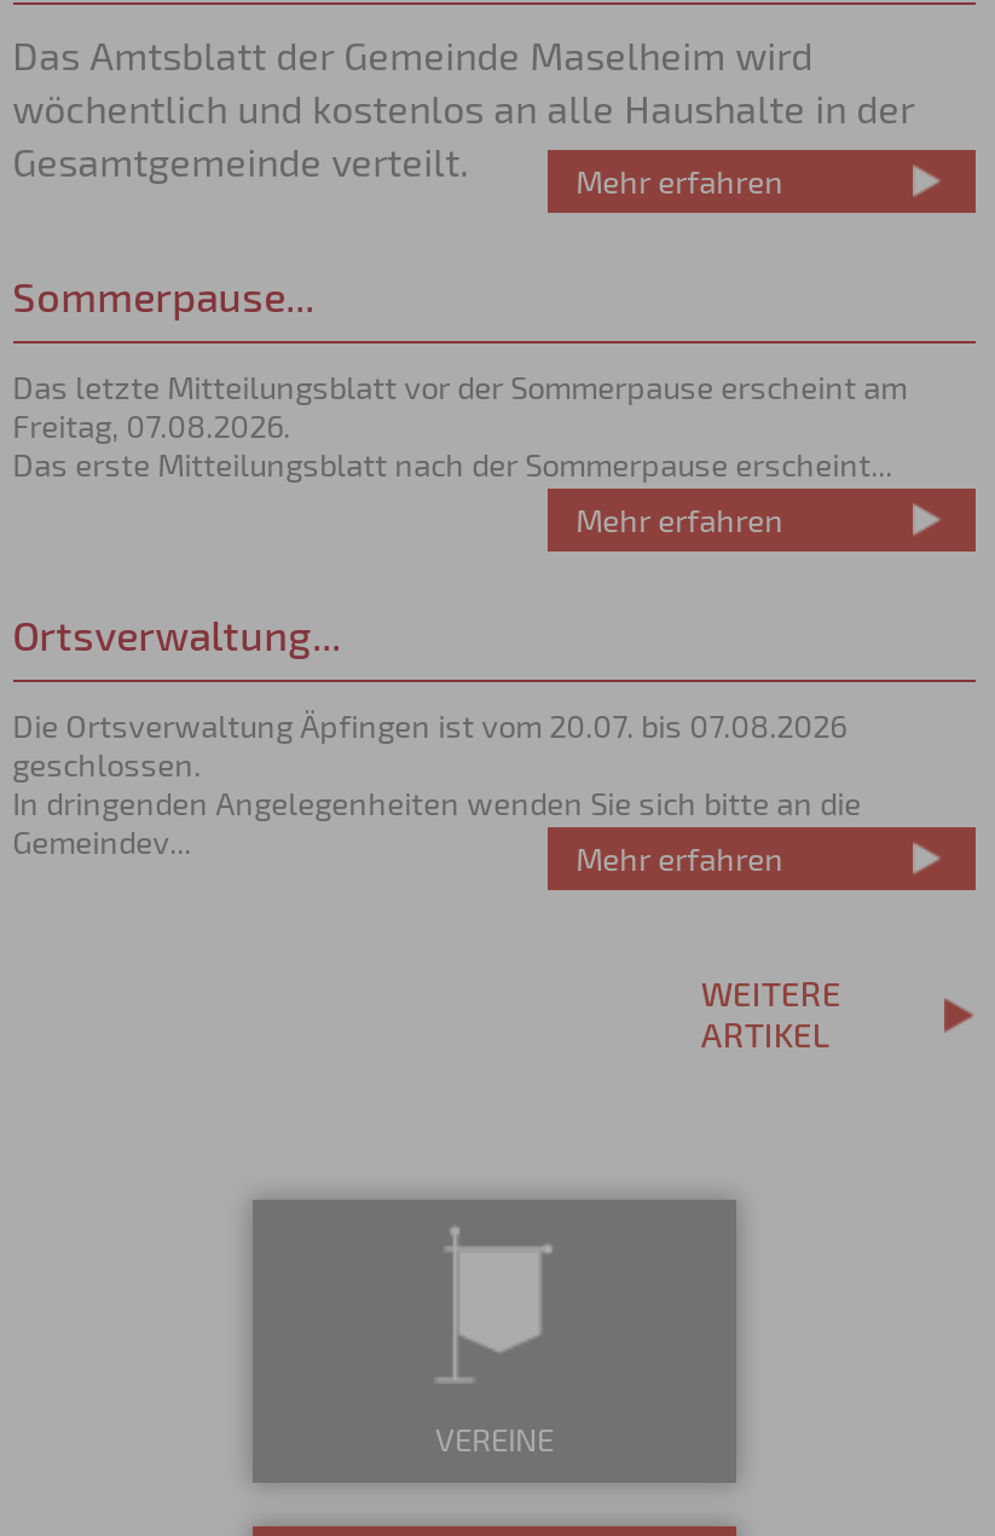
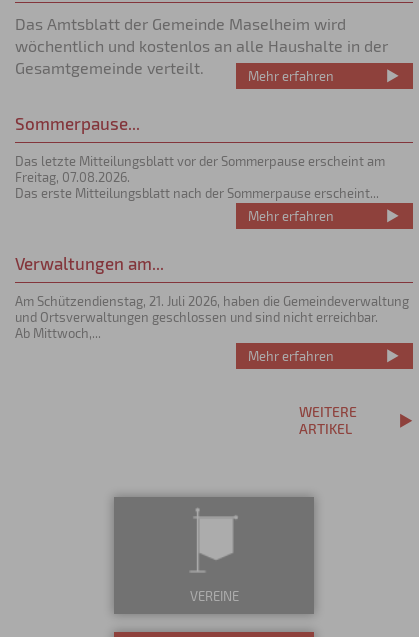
[12,611,341,659] Ortsverwaltung... -> [15,253,164,273] Verwaltungen am...
[12,707,861,862] Die Ortsverwaltung Äpfingen ist vom 20.07. bis 07.08.2026 | geschlossen. | In dringenden Angelegenheiten wenden Sie sich bitte an die | Gemeindev... -> [15,293,409,341] Am Schützendienstag, 21. Juli 2026, haben die Gemeindeverwaltung | und Ortsverwaltungen geschlossen und sind nicht erreichbar. | Ab Mittwoch,...

